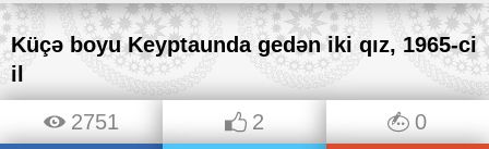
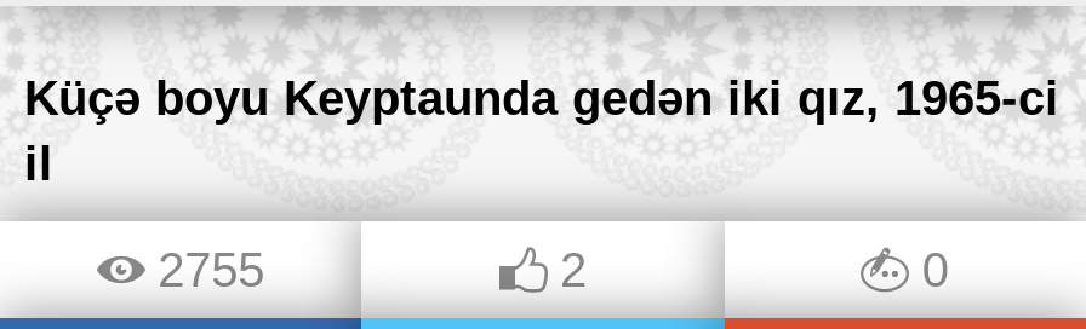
[71,110,119,134] 2751 -> [158,243,265,296] 2755

